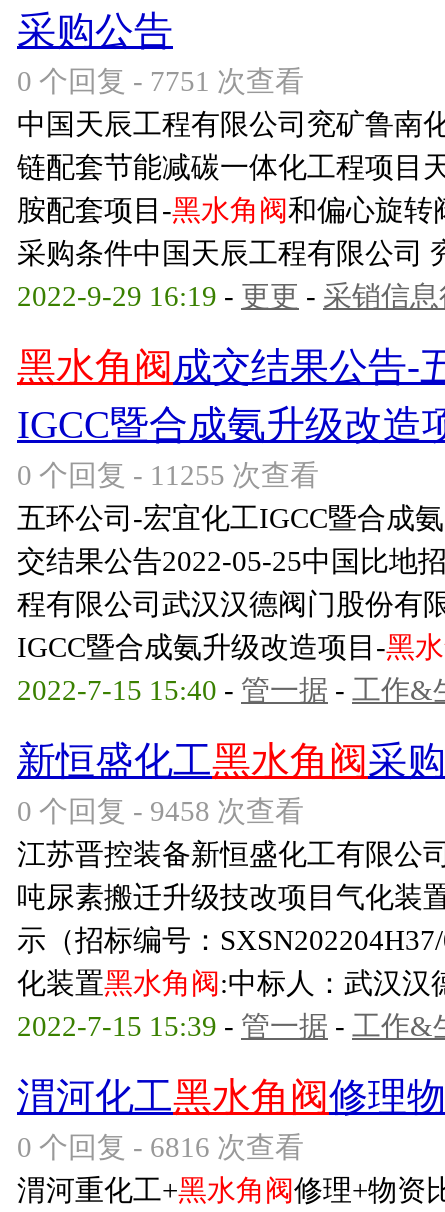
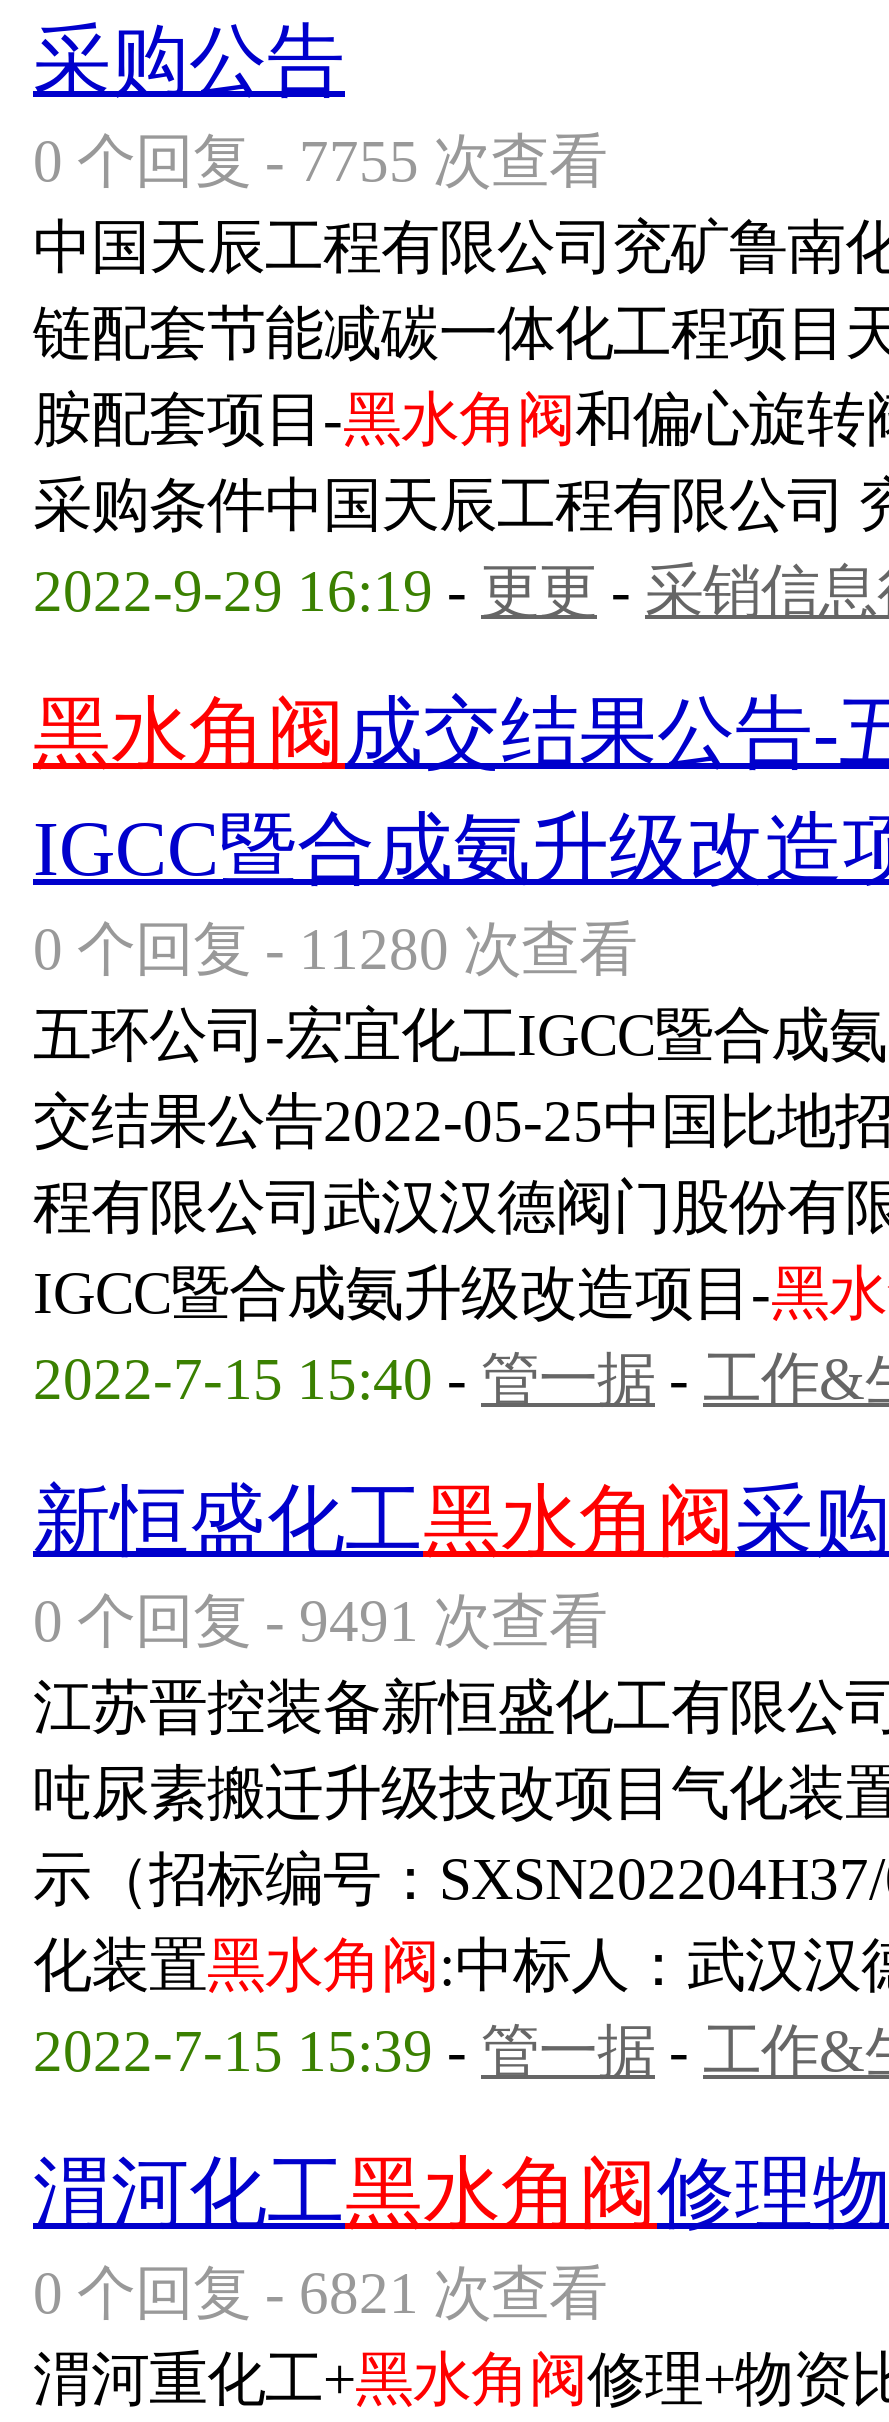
[17,65,304,97] 0 个回复 - 7751 次查看 -> [33,129,607,193] 0 个回复 - 7755 次查看
[17,459,319,491] 0 个回复 - 11255 次查看 -> [33,917,637,981] 0 个回复 - 11280 次查看
[17,795,304,827] 0 个回复 - 9458 次查看 -> [33,1589,607,1653] 0 个回复 - 9491 次查看
[17,1131,304,1163] 0 个回复 - 6816 次查看 -> [33,2261,607,2325] 0 个回复 - 6821 次查看

